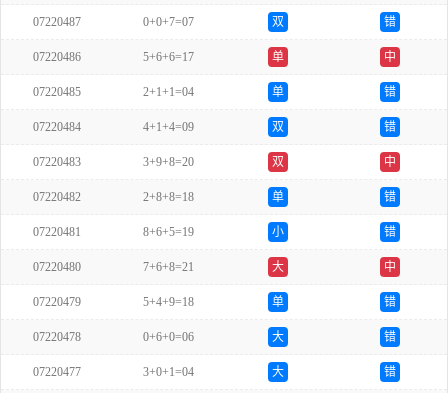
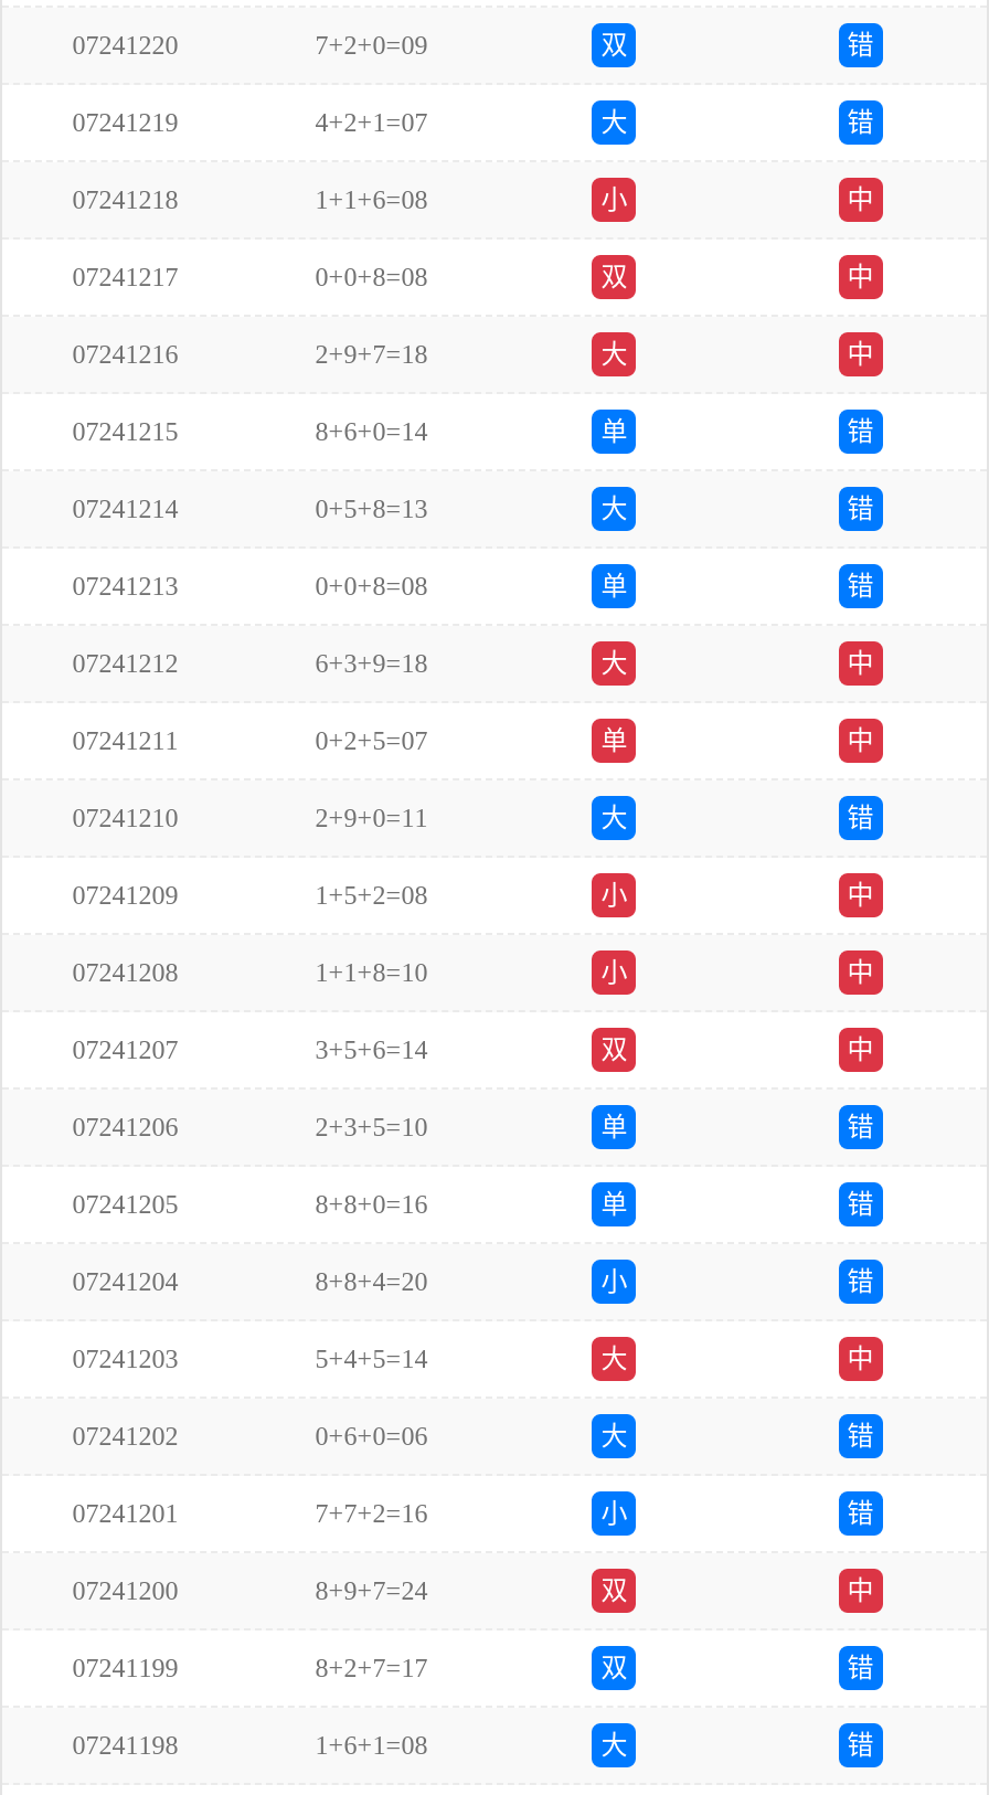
[33,15,81,29] 07220487 -> [72,30,178,61] 07241220
[143,15,194,29] 0+0+7=07 -> [315,30,428,61] 7+2+0=09
[33,50,194,64] 07220486 | 5+6+6=17 -> [72,107,874,756] 07241219 | 4+2+1=07 | 大 | 错 | 07241218 | 1+1+6=08 | 小 | 中 | 07241217 | 0+0+8=08 | 双 | 中 | 07241216 | 2+9+7=18 | 大 | 中 | 07241215 | 8+6+0=14 | 单 | 错 | 07241214 | 0+5+8=13 | 大 | 错 | 07241213 | 0+0+8=08 | 单 | 错 | 07241212 | 6+3+9=18 | 大 | 中 | 07241211 | 0+2+5=07
[33,85,194,99] 07220485 | 2+1+1=04 -> [72,803,874,1143] 07241210 | 2+9+0=11 | 大 | 错 | 07241209 | 1+5+2=08 | 小 | 中 | 07241208 | 1+1+8=10 | 小 | 中 | 07241207 | 3+5+6=14 | 双 | 中 | 07241206 | 2+3+5=10
[33,120,396,204] 07220484 | 4+1+4=09 | 双 | 错 | 07220483 | 3+9+8=20 | 双 | 中 | 07220482 | 2+8+8=18 -> [72,1189,428,1220] 07241205 | 8+8+0=16
[33,225,81,239] 07220481 -> [72,1266,178,1297] 07241204
[143,225,194,239] 8+6+5=19 -> [315,1266,428,1297] 8+8+4=20
[33,260,81,274] 07220480 -> [72,1343,178,1374] 07241203
[143,260,194,274] 7+6+8=21 -> [315,1343,428,1374] 5+4+5=14
[33,295,396,344] 07220479 | 5+4+9=18 | 单 | 错 | 07220478 -> [72,1421,178,1452] 07241202
[33,365,194,379] 07220477 | 3+0+1=04 -> [72,1498,874,1761] 07241201 | 7+7+2=16 | 小 | 错 | 07241200 | 8+9+7=24 | 双 | 中 | 07241199 | 8+2+7=17 | 双 | 错 | 07241198 | 1+6+1=08

